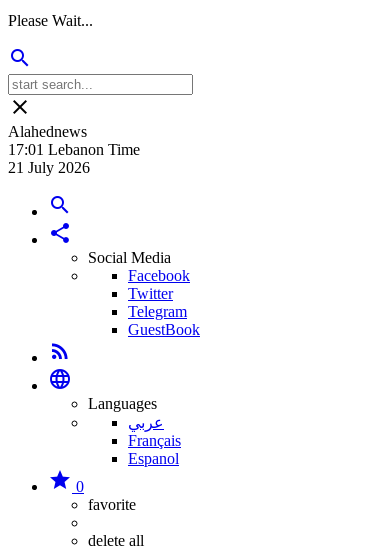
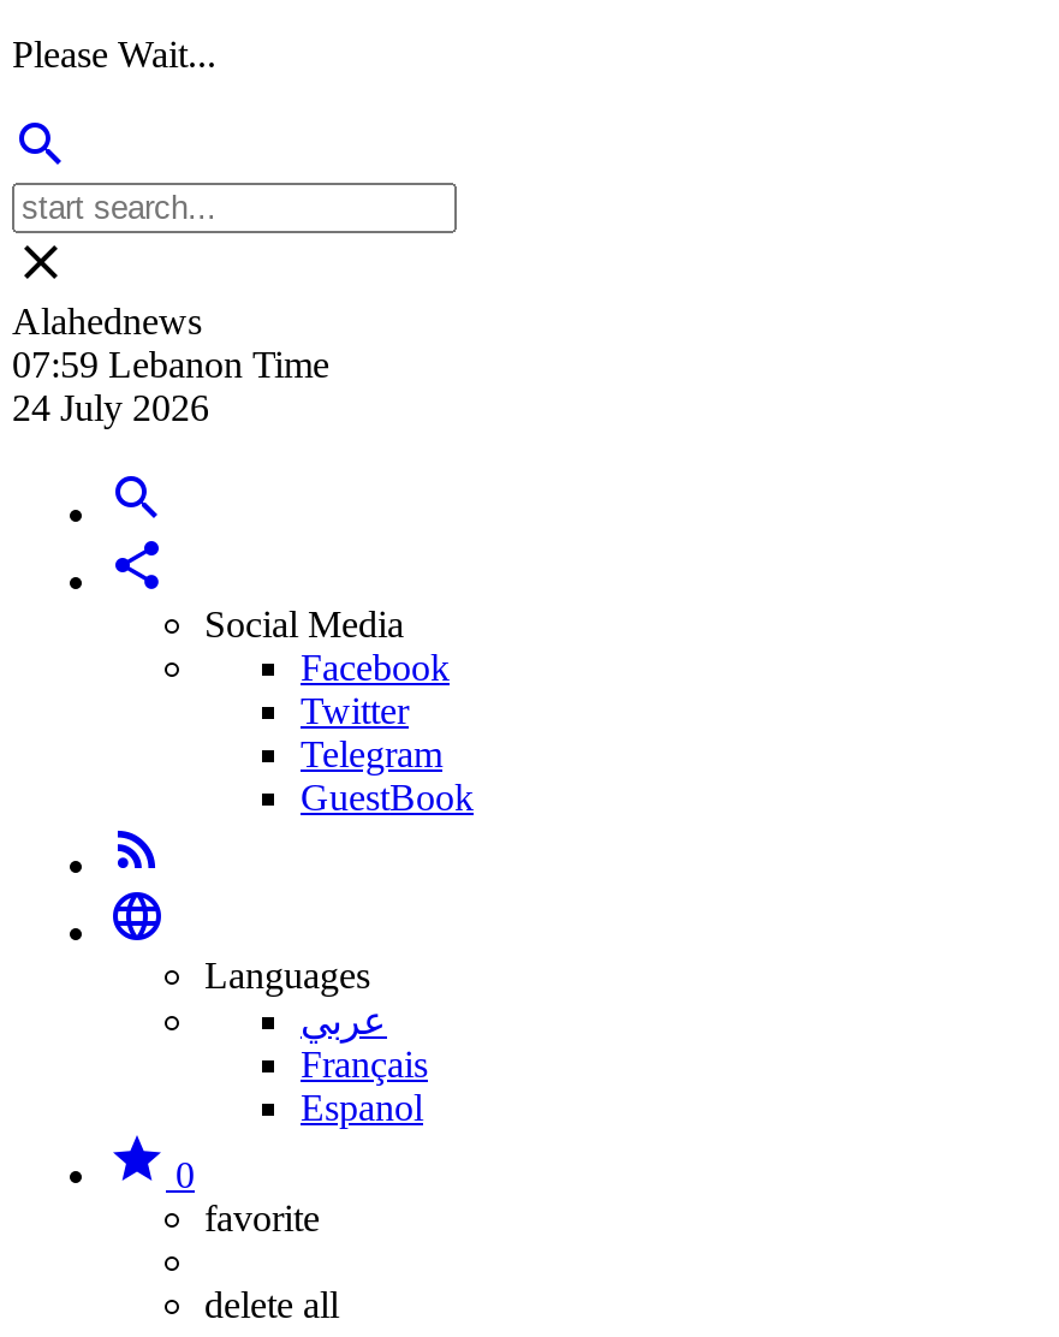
[8,141,140,158] 17:01 Lebanon Time -> [12,344,329,385] 07:59 Lebanon Time
[8,159,90,176] 21 July 2026 -> [12,387,209,428] 24 July 2026

